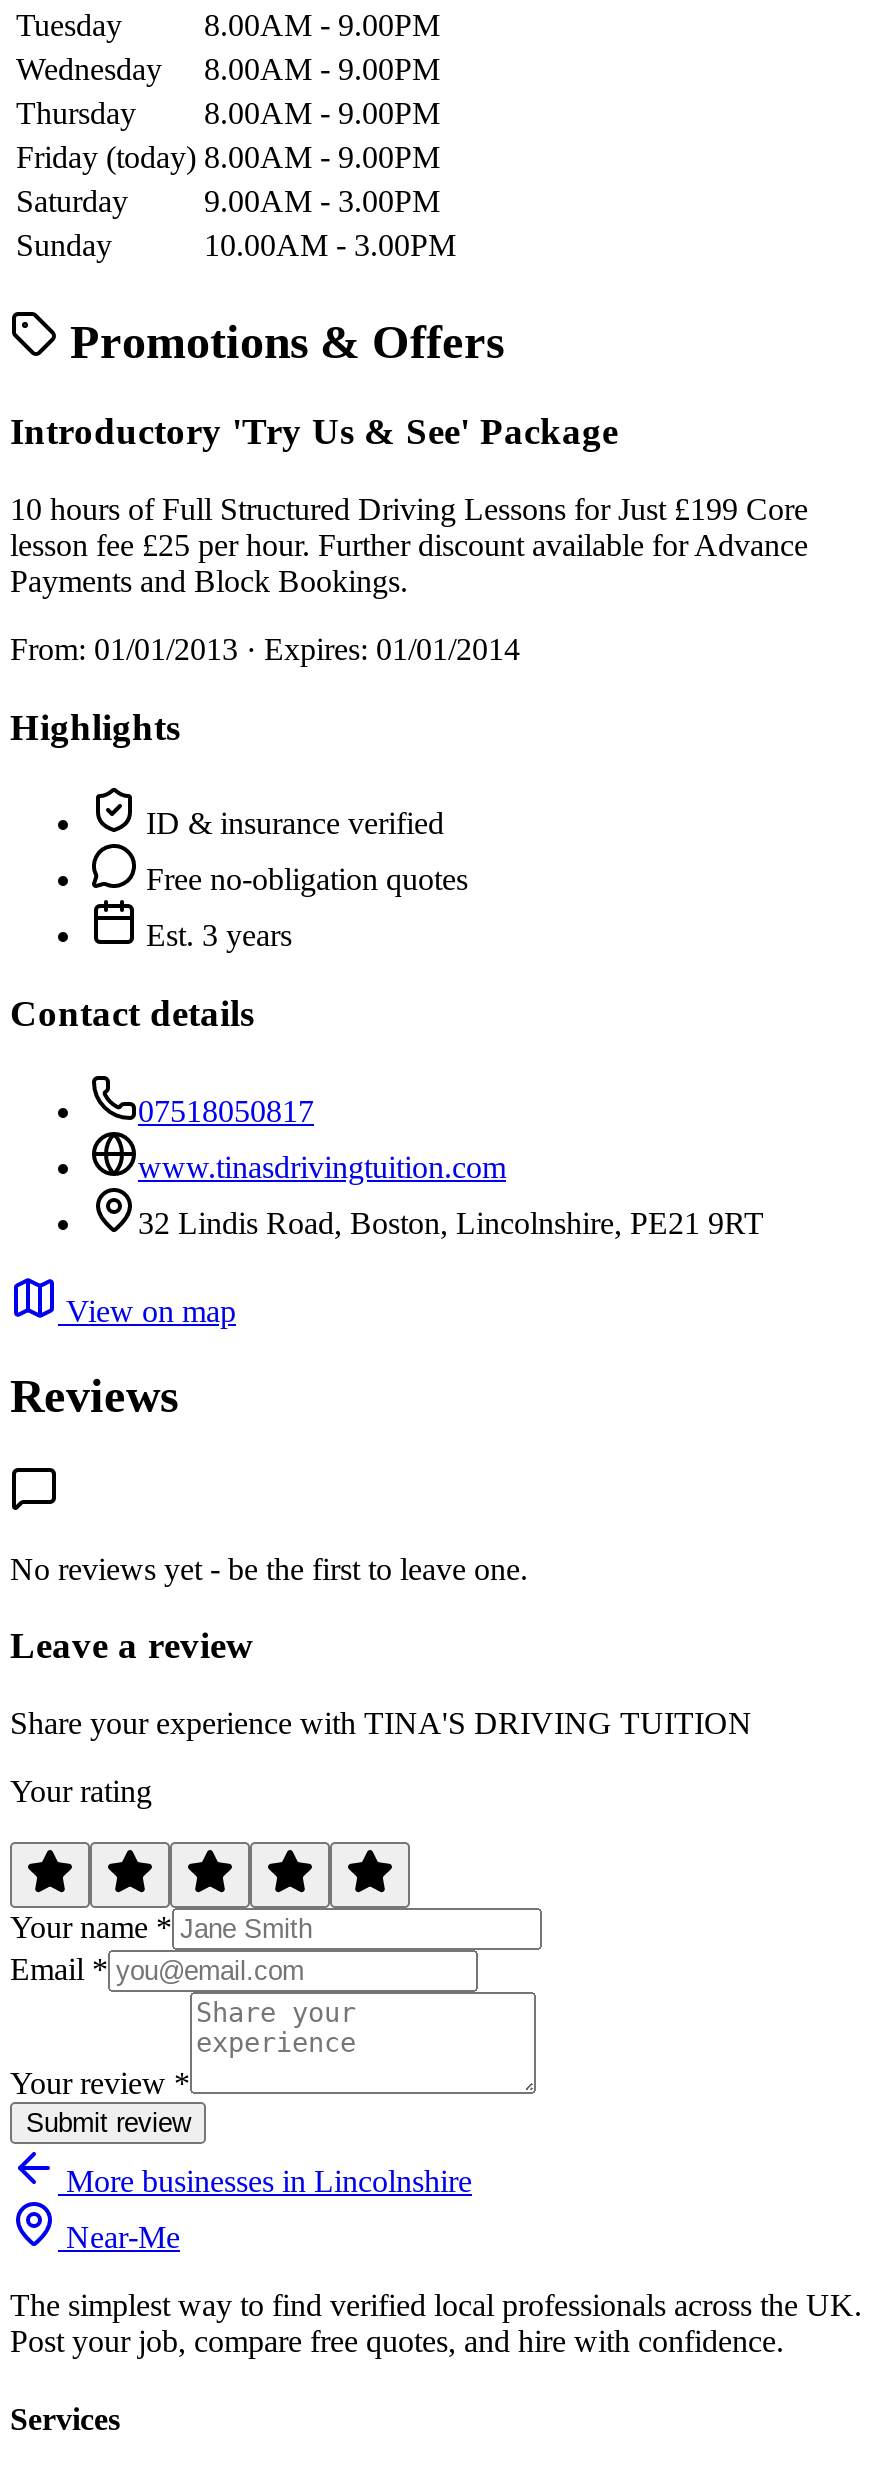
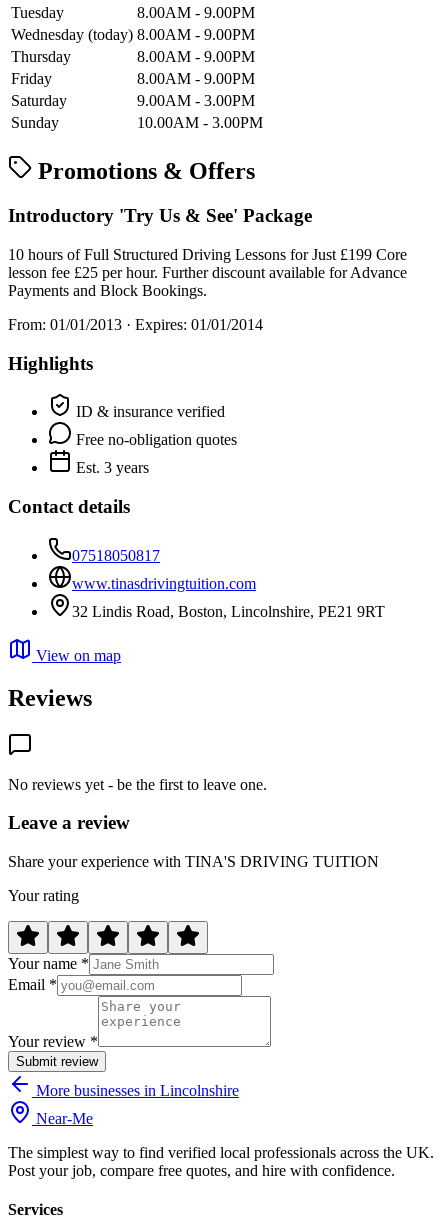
[16,53,440,87] Wednesday | 8.00AM - 9.00PM -> [11,26,255,43] Wednesday (today) 8.00AM - 9.00PM
[16,141,440,175] Friday (today) 8.00AM - 9.00PM -> [11,70,255,87] Friday | 8.00AM - 9.00PM

